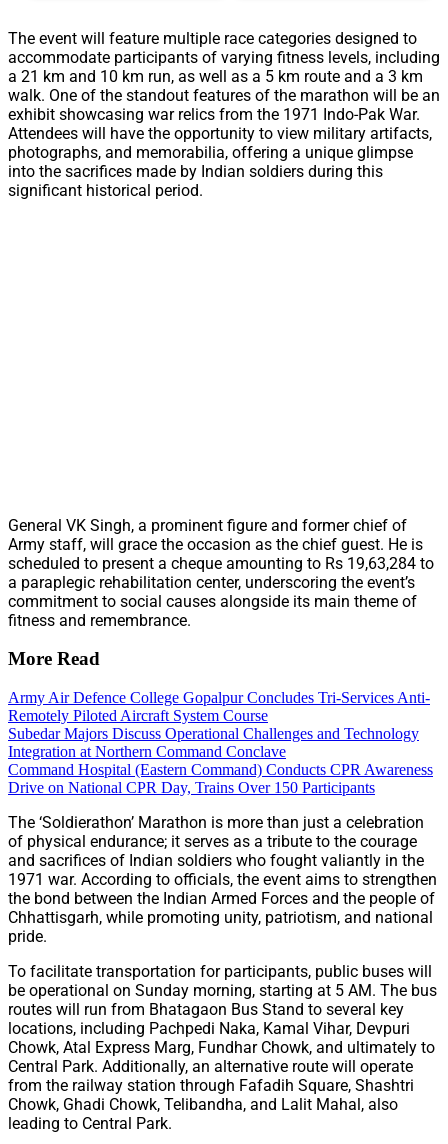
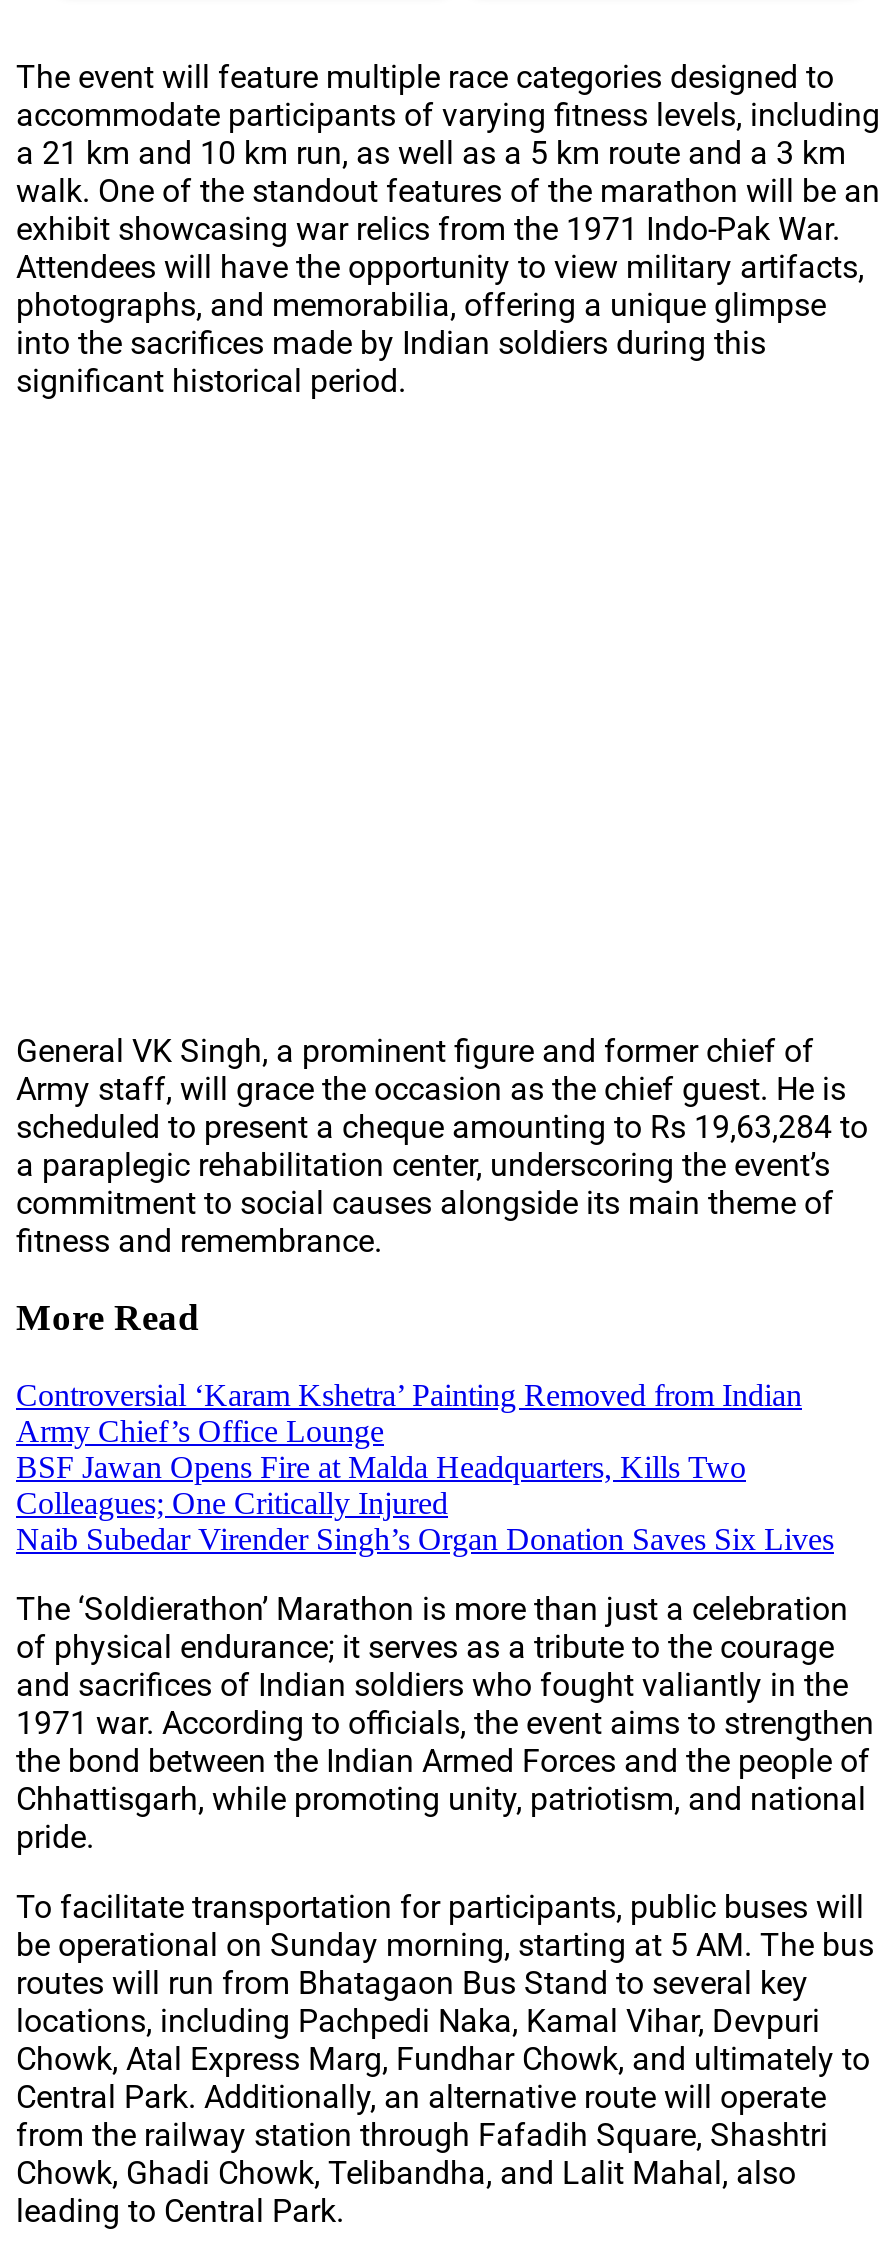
[8,689,433,796] Army Air Defence College Gopalpur Concludes Tri-Services Anti- | Remotely Piloted Aircraft System Course | Subedar Majors Discuss Operational Challenges and Technology | Integration at Northern Command Conclave | Command Hospital (Eastern Command) Conducts CPR Awareness | Drive on National CPR Day, Trains Over 150 Participants -> [16,1378,834,1556] Controversial ‘Karam Kshetra’ Painting Removed from Indian | Army Chief’s Office Lounge | BSF Jawan Opens Fire at Malda Headquarters, Kills Two | Colleagues; One Critically Injured | Naib Subedar Virender Singh’s Organ Donation Saves Six Lives

